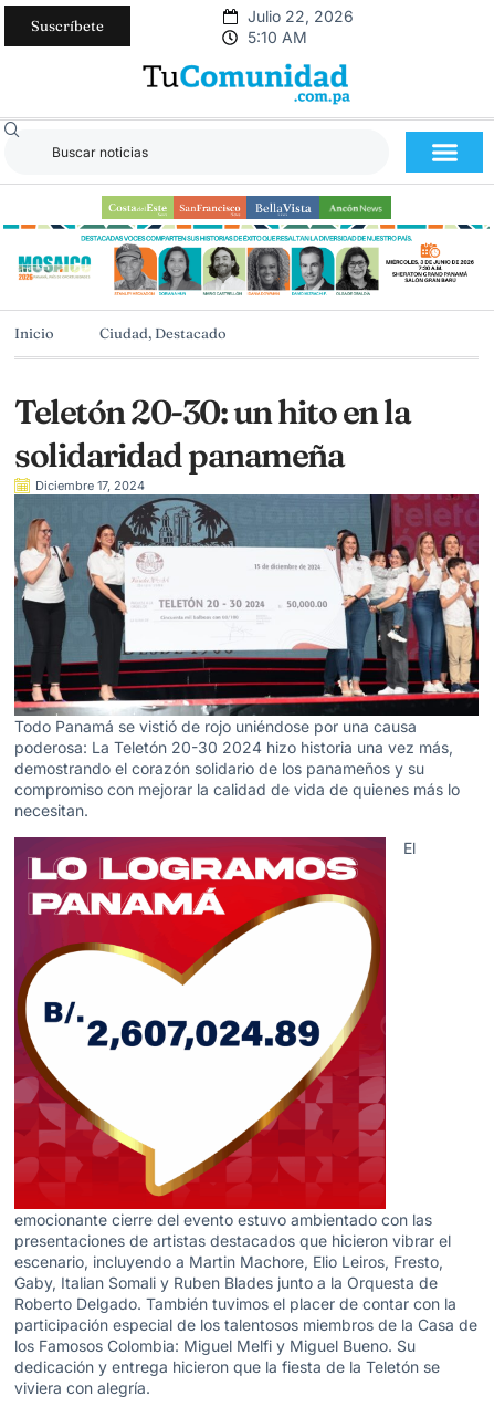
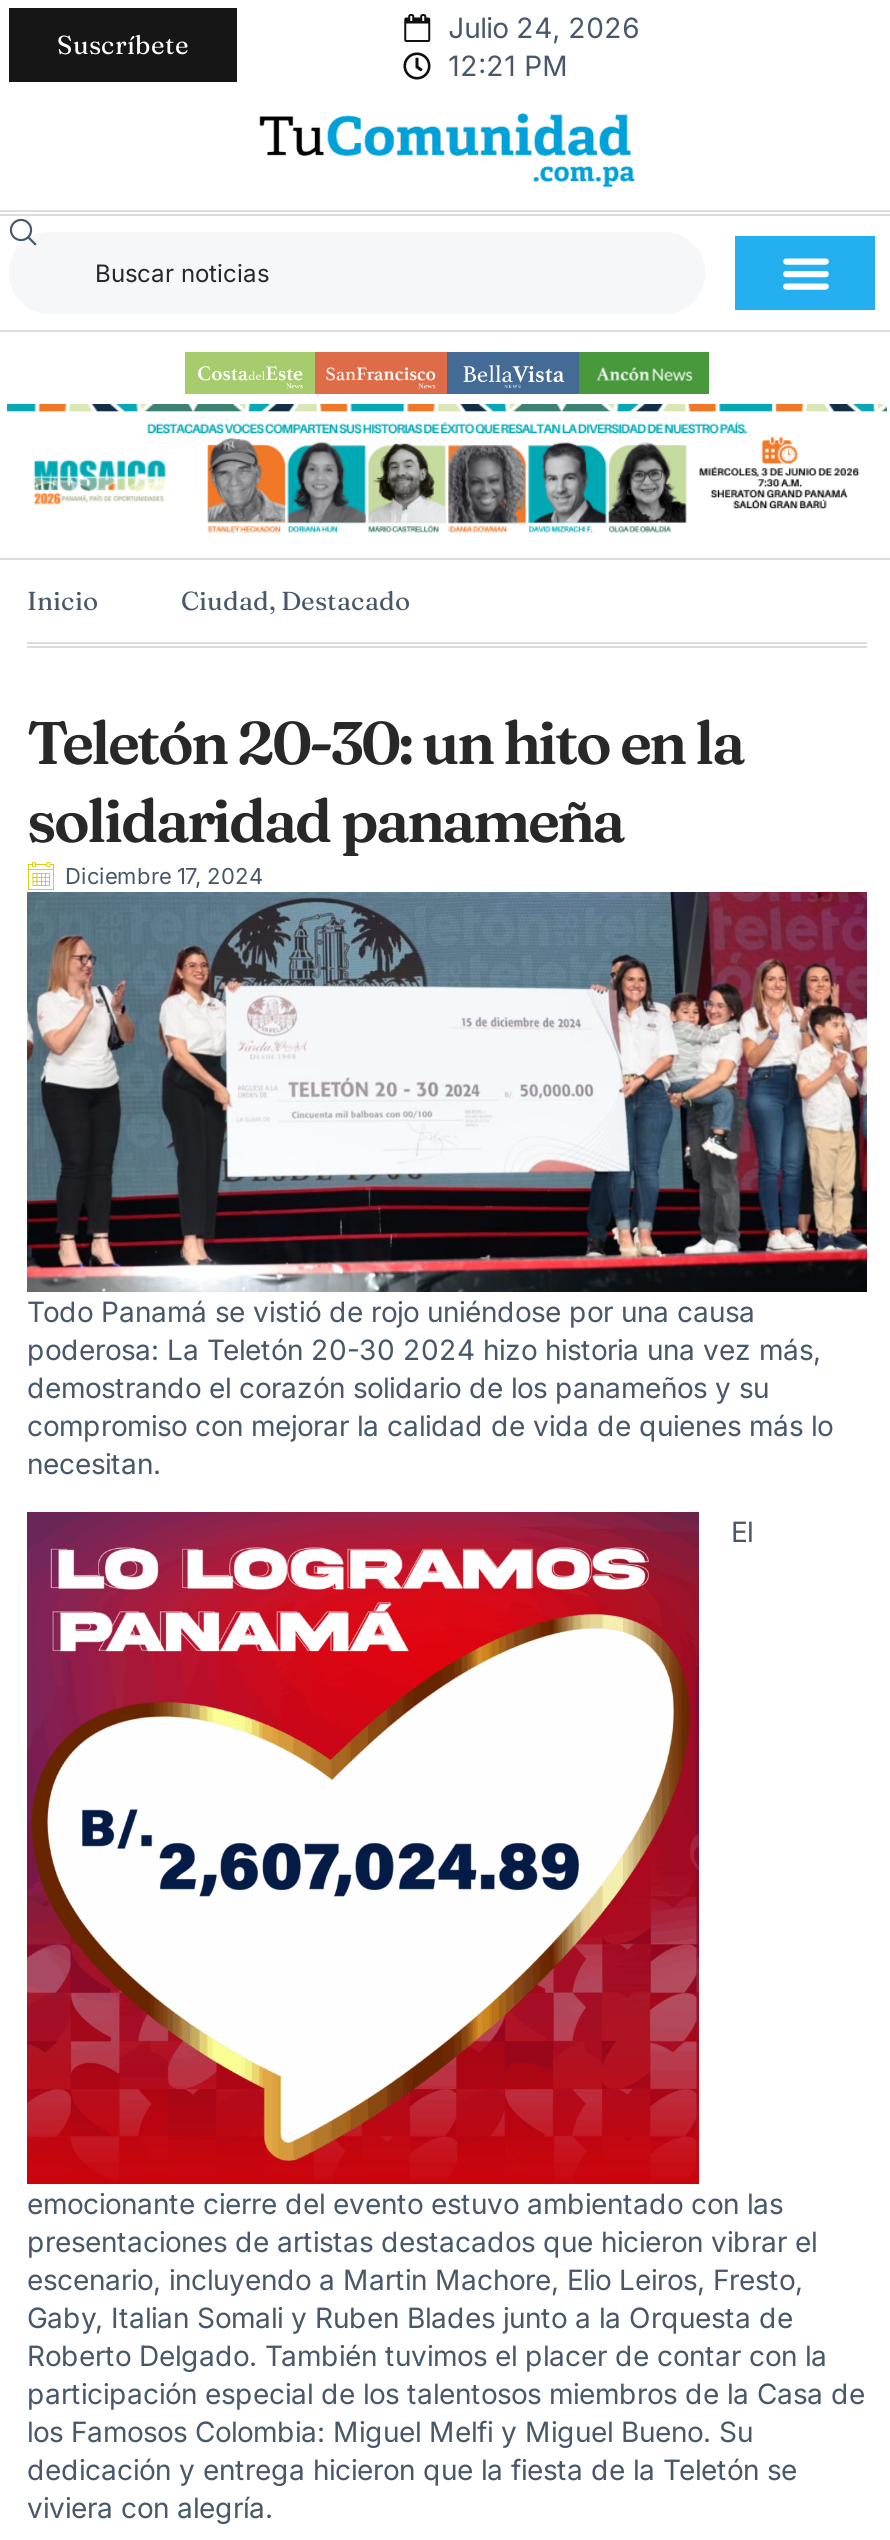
[247,7,353,46] Julio 22, 2026 | 5:10 AM -> [448,10,640,82] Julio 24, 2026 | 12:21 PM

